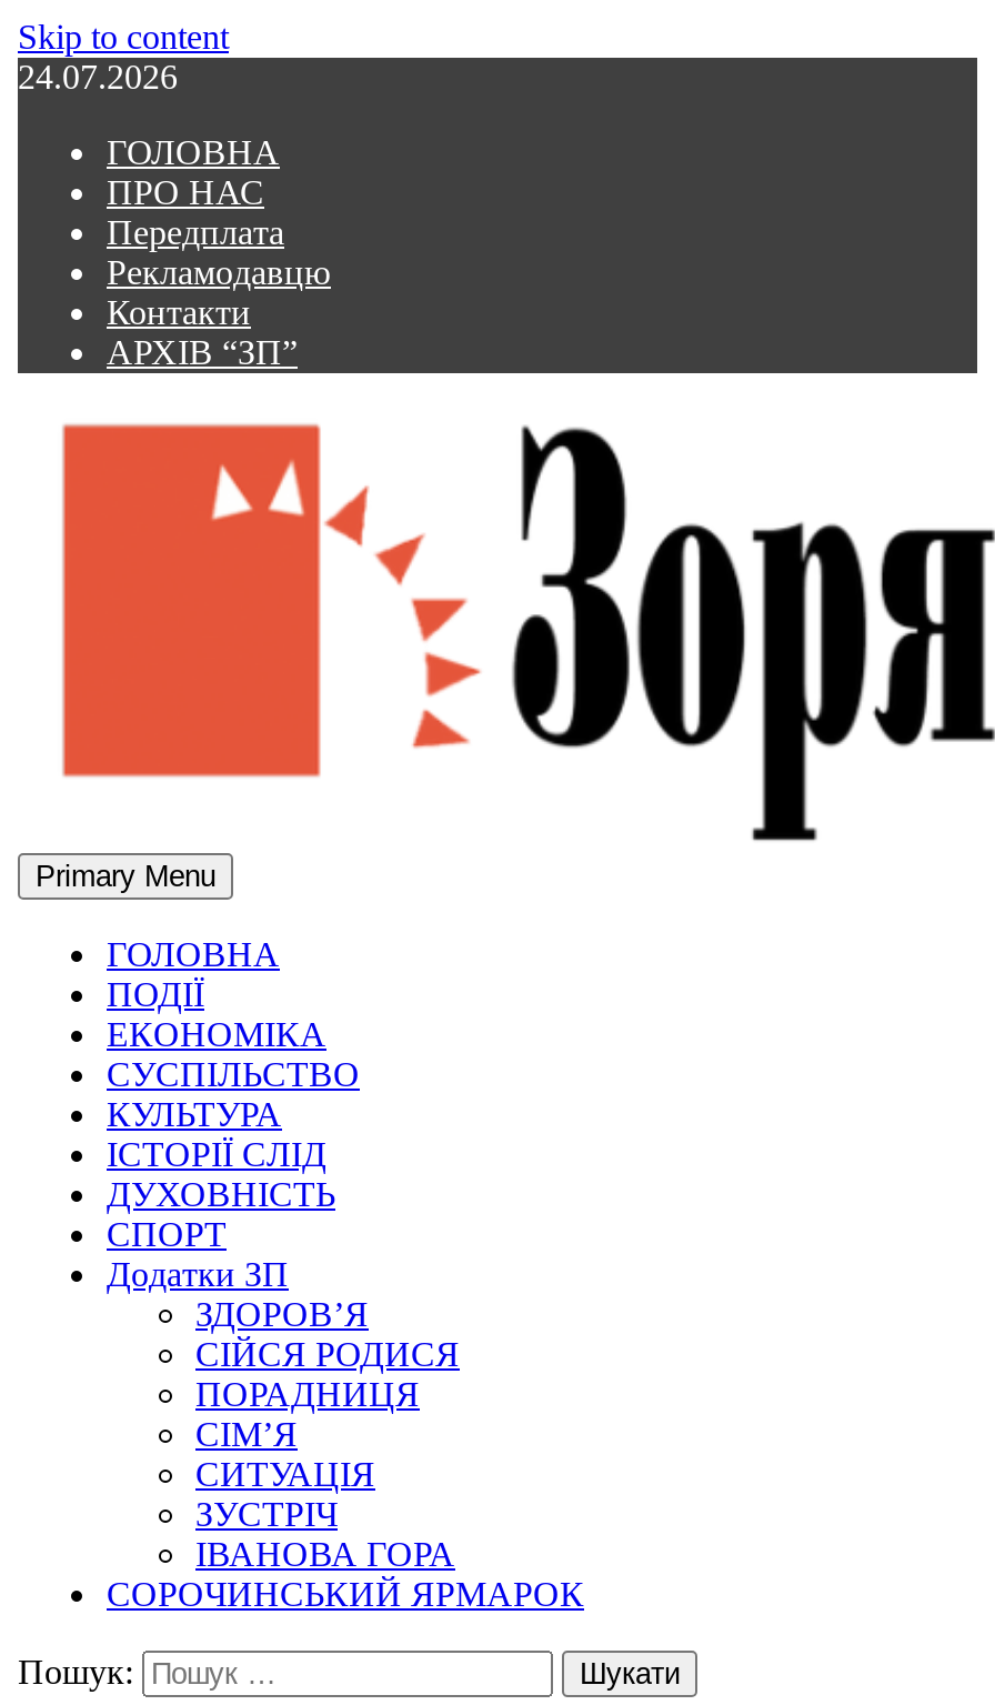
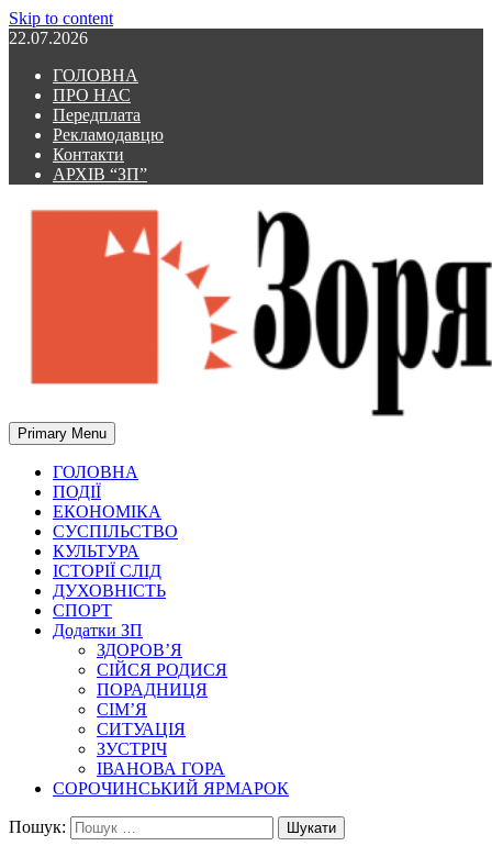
[18,58,178,96] 24.07.2026 -> [9,29,88,47] 22.07.2026

